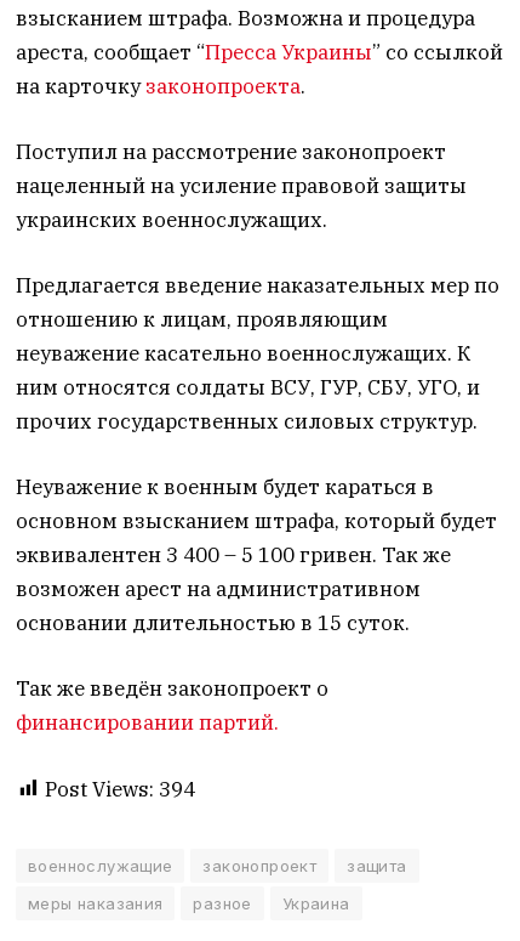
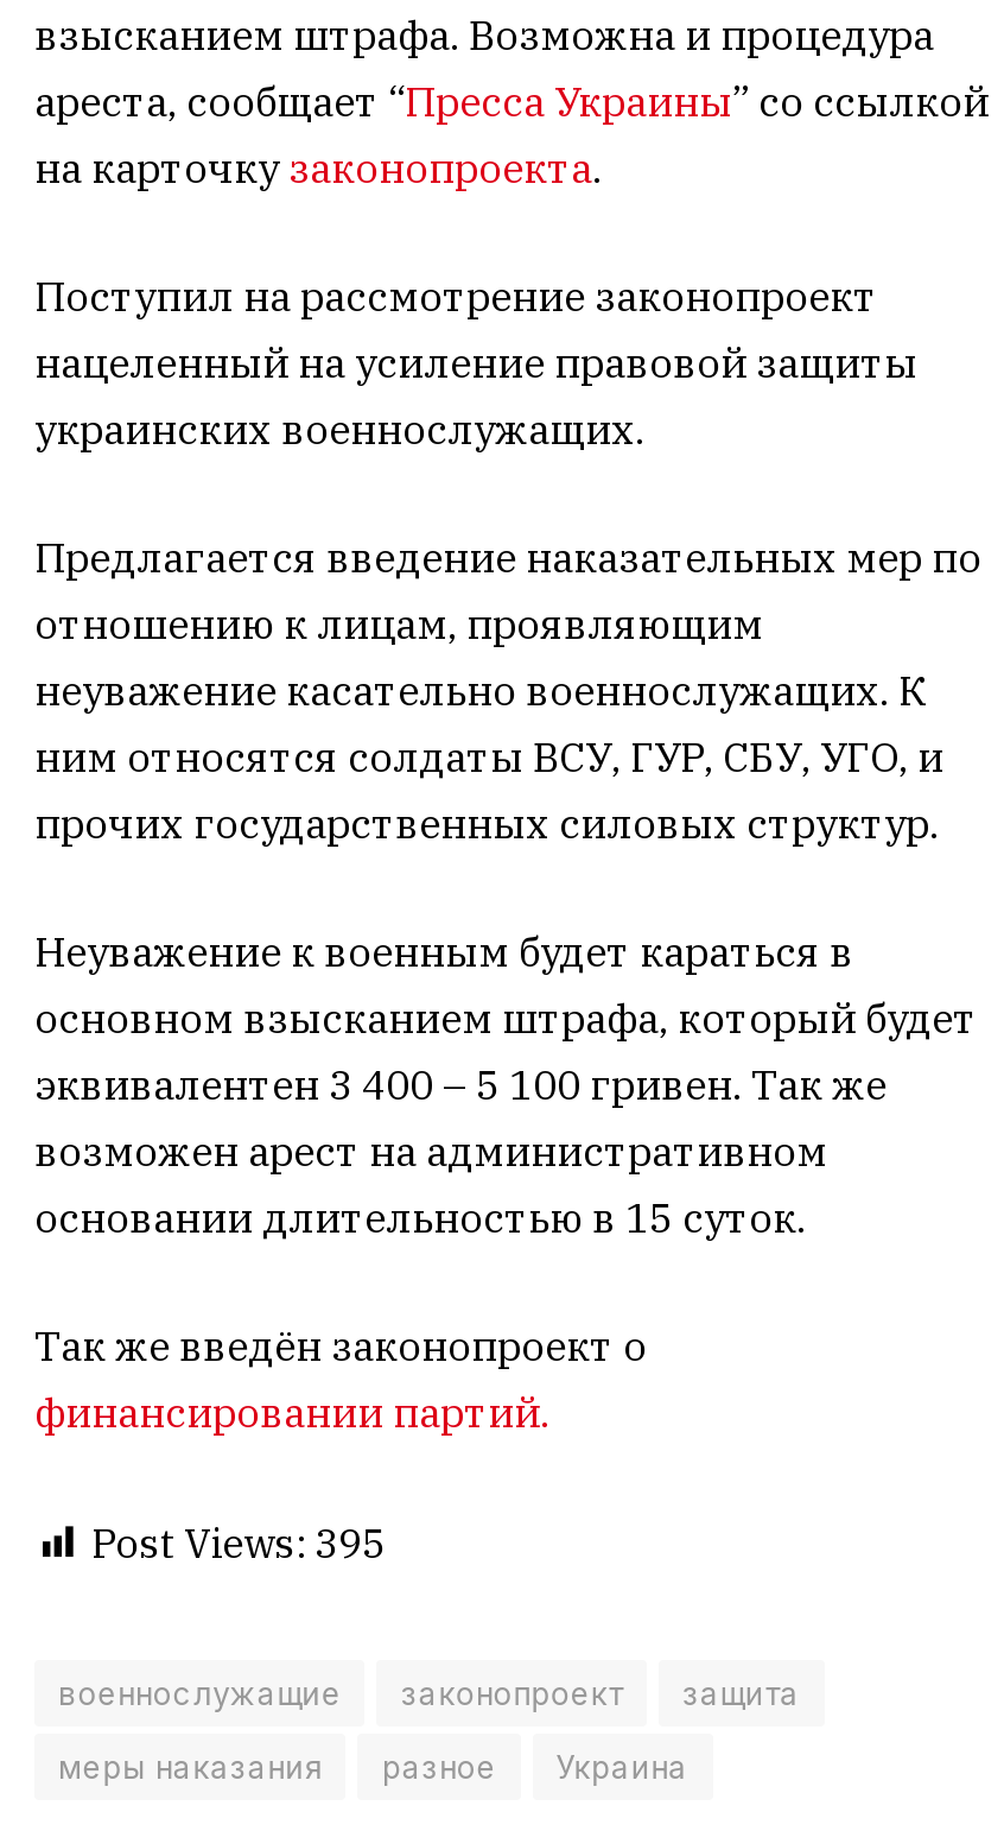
[45,775,195,802] Post Views: 394 -> [91,1516,386,1569] Post Views: 395

